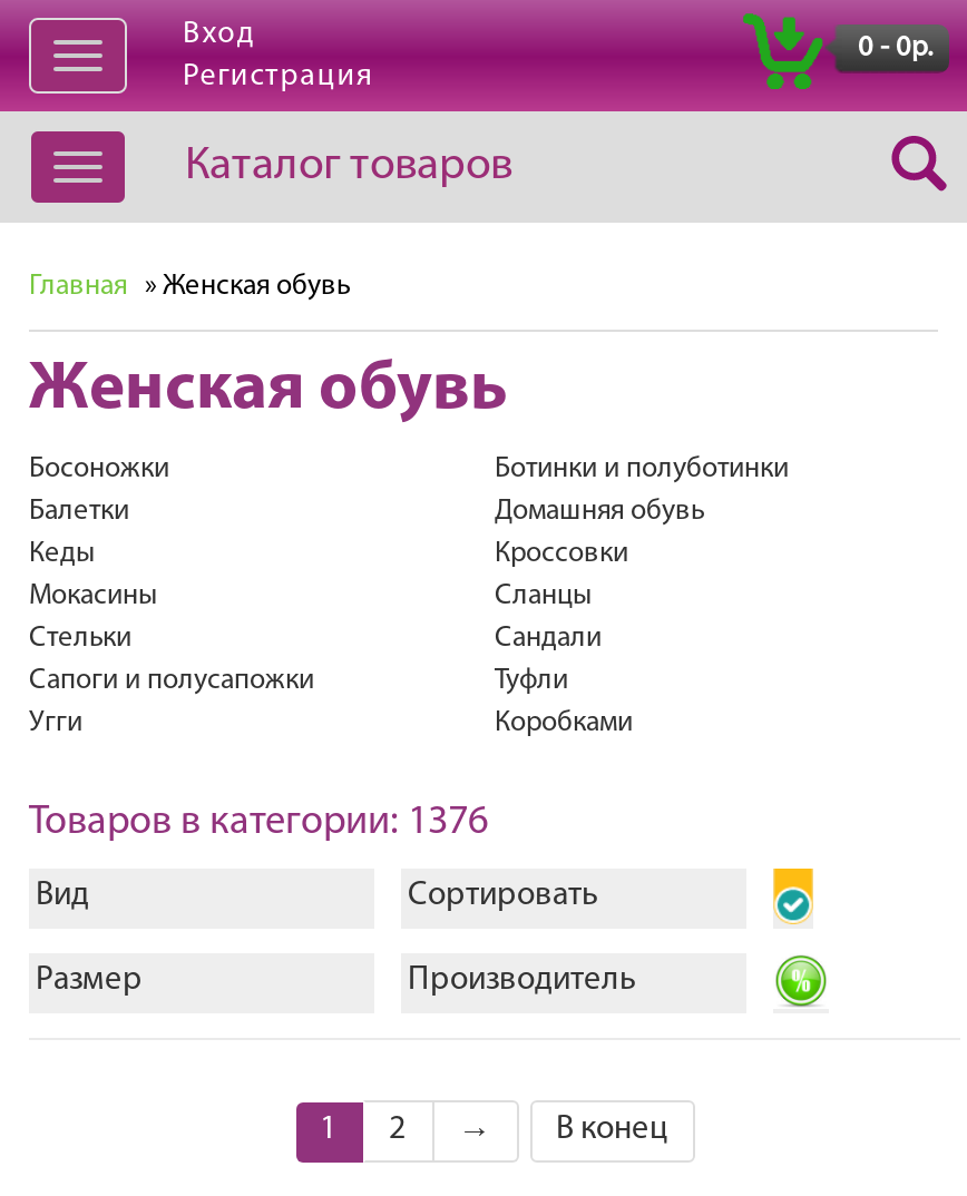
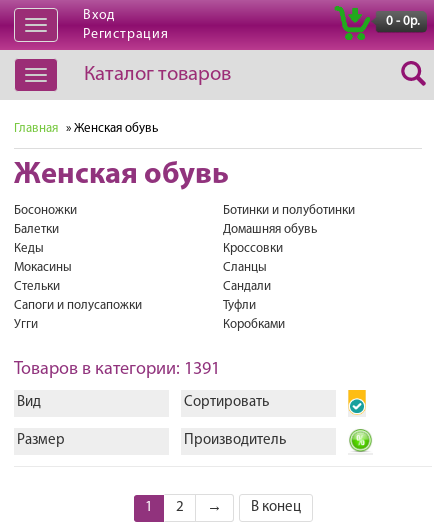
[29,802,488,844] Товаров в категории: 1376 -> [14,360,220,379] Товаров в категории: 1391

